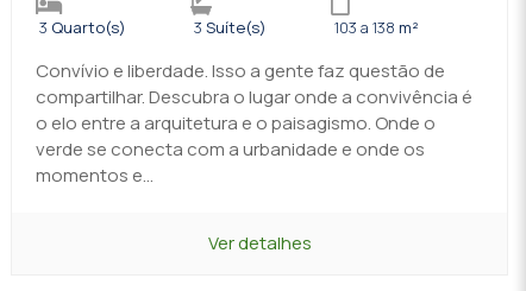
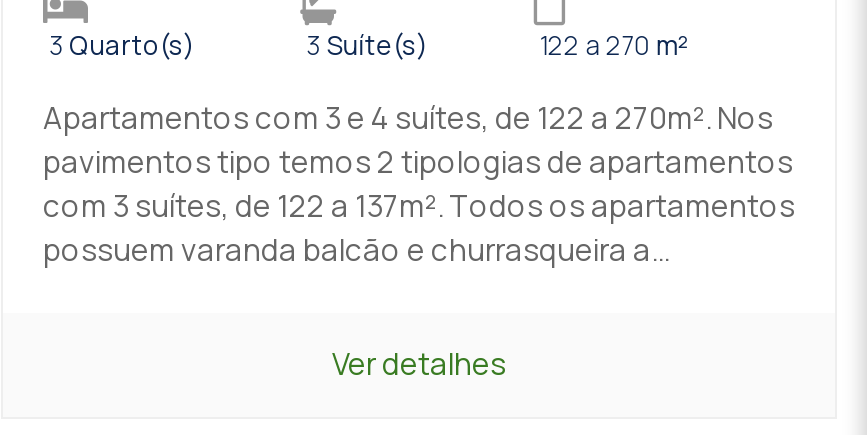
[334,17,419,38] 103 a 138 m² -> [540,28,690,64] 122 a 270 m²
[36,58,472,188] Convívio e liberdade. Isso a gente faz questão de | compartilhar. Descubra o lugar onde a convivência é | o elo entre a arquitetura e o paisagismo. Onde o | verde se conecta com a urbanidade e onde os | momentos e... -> [43,98,795,272] Apartamentos com 3 e 4 suítes, de 122 a 270m². Nos | pavimentos tipo temos 2 tipologias de apartamentos | com 3 suítes, de 122 a 137m². Todos os apartamentos | possuem varanda balcão e churrasqueira a...

